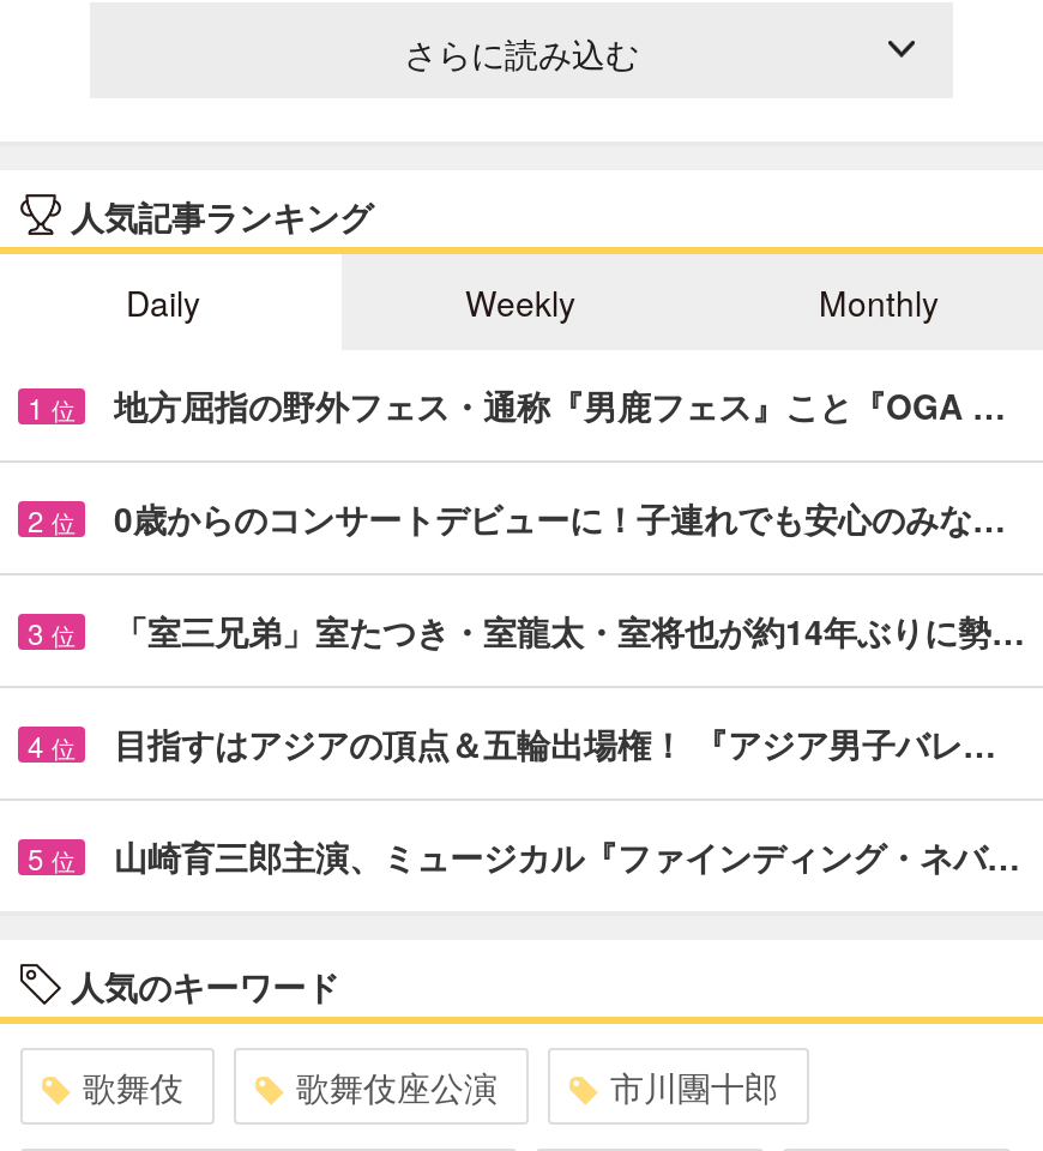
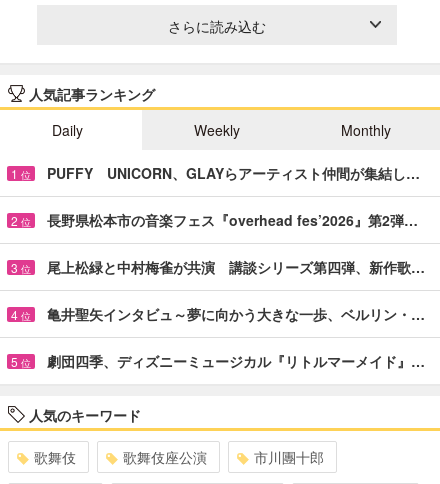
[114,381,1006,429] 地方屈指の野外フェス・通称『男鹿フェス』こと『OGA … -> [47,163,420,183] PUFFY UNICORN、GLAYらアーティスト仲間が集結し…
[114,493,1006,541] 0歳からのコンサートデビューに！子連れでも安心のみな… -> [47,210,418,230] 長野県松本市の音楽フェス『overhead fes’2026』第2弾…
[114,606,1025,654] 「室三兄弟」室たつき・室龍太・室将也が約14年ぶりに勢… -> [47,257,425,277] 尾上松緑と中村梅雀が共演 講談シリーズ第四弾、新作歌…
[114,719,996,767] 目指すはアジアの頂点＆五輪出場権！ 『アジア男子バレ… -> [47,304,425,324] 亀井聖矢インタビュ～夢に向かう大きな一歩、ベルリン・…
[114,832,1020,880] 山崎育三郎主演、ミュージカル『ファインディング・ネバ… -> [47,351,425,371] 劇団四季、ディズニーミュージカル『リトルマーメイド』…

